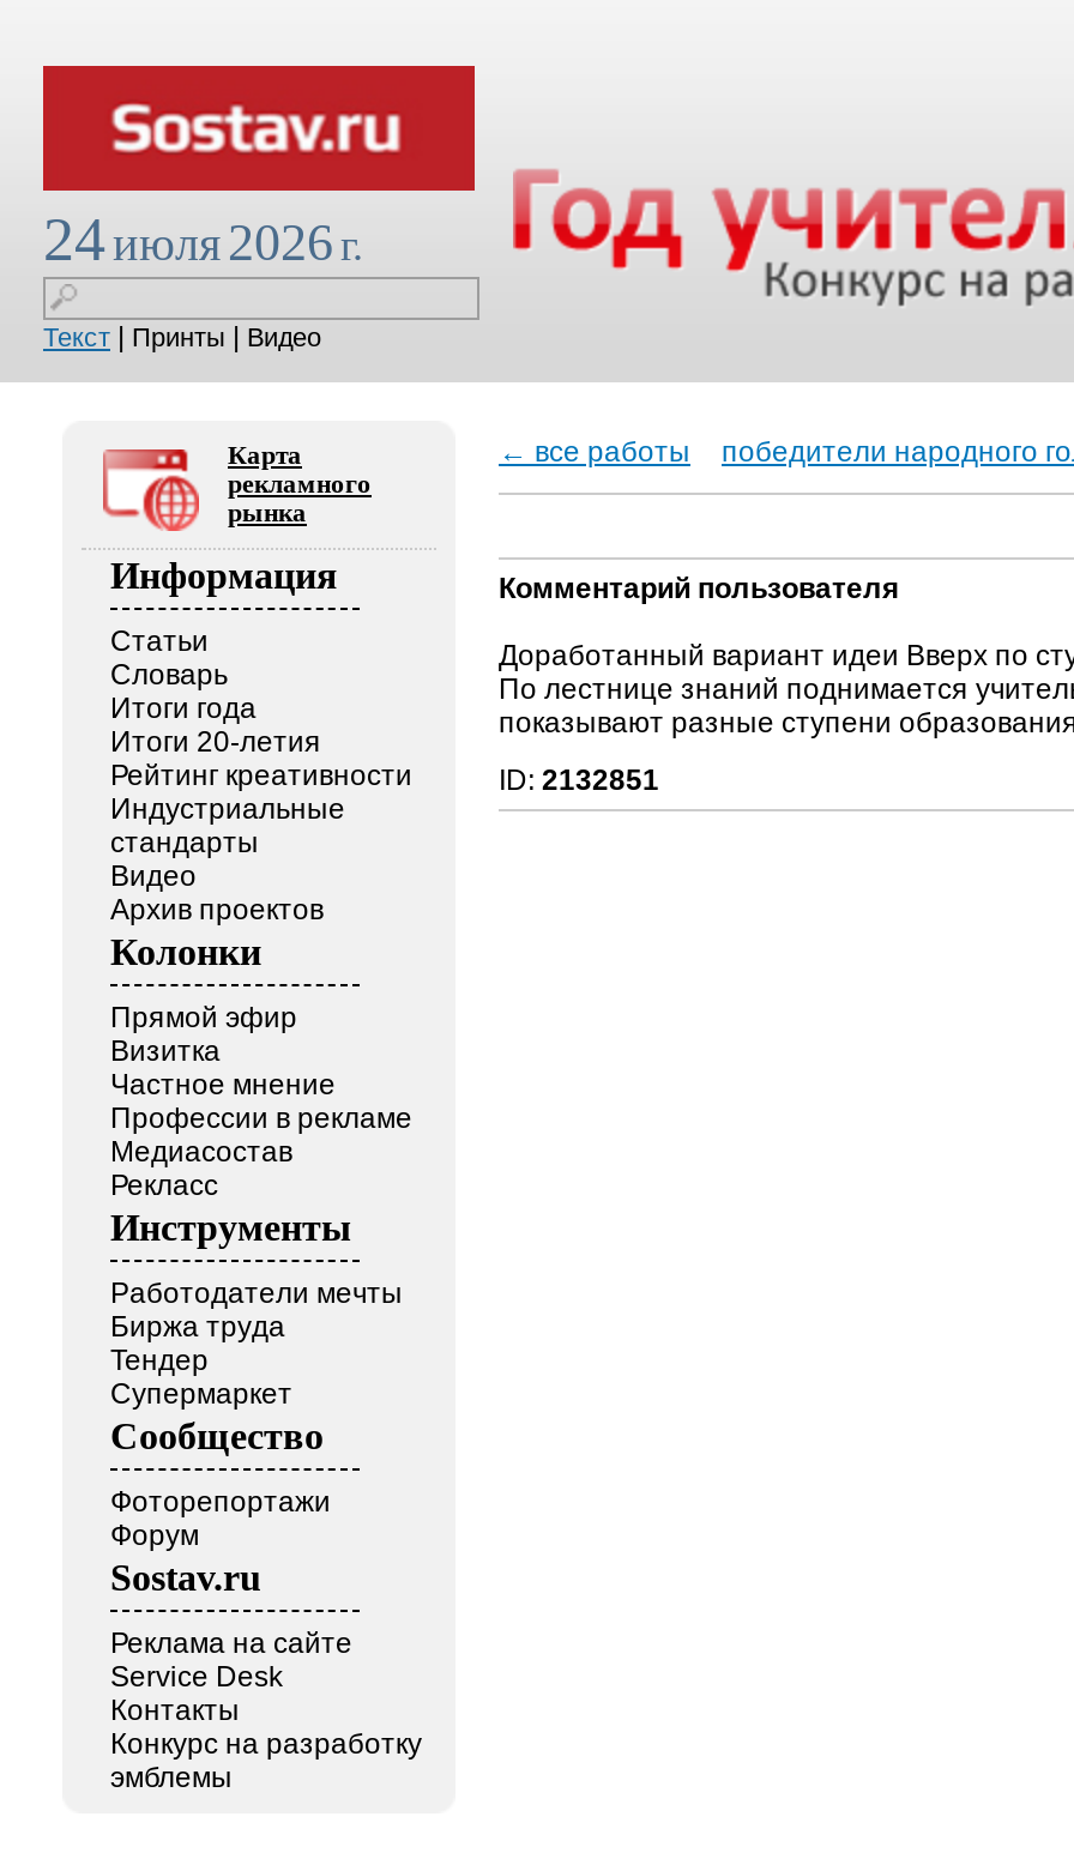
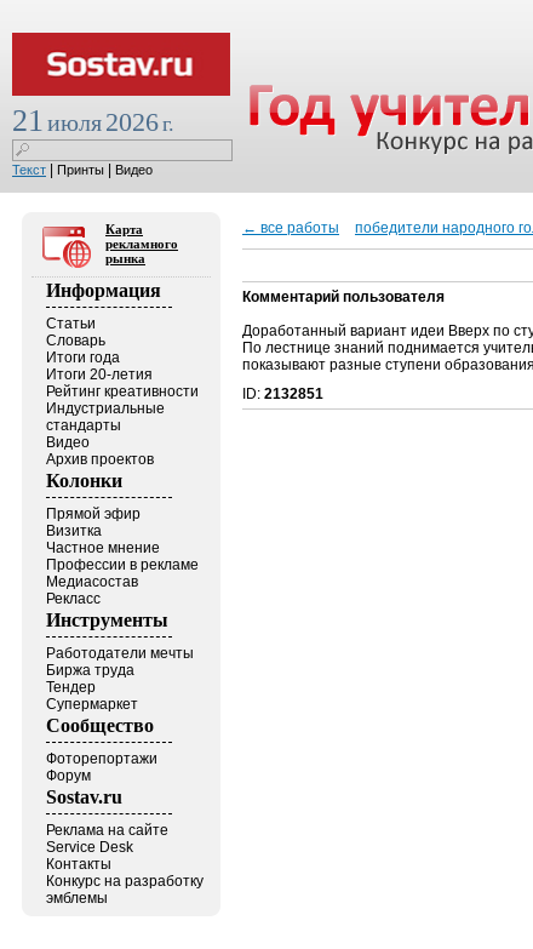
[43,205,364,274] 24 июля 2026 г. -> [12,103,174,138] 21 июля 2026 г.

